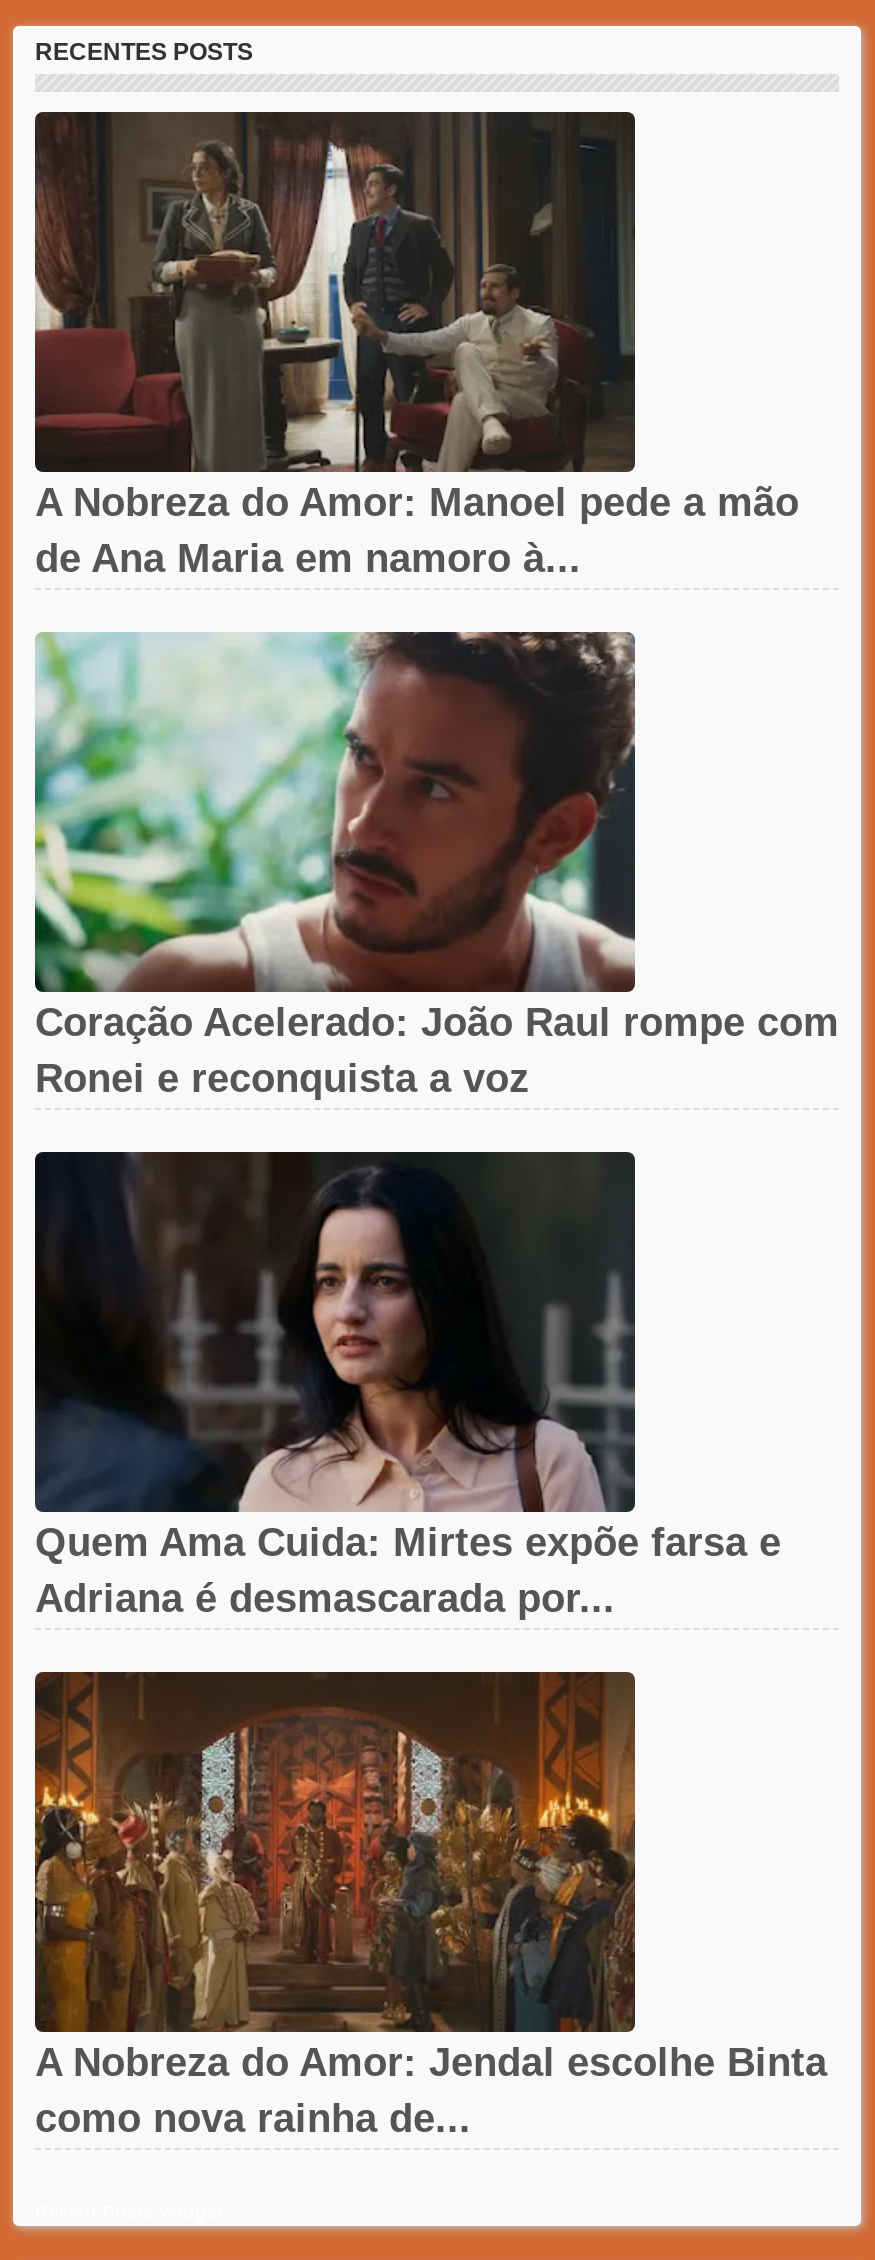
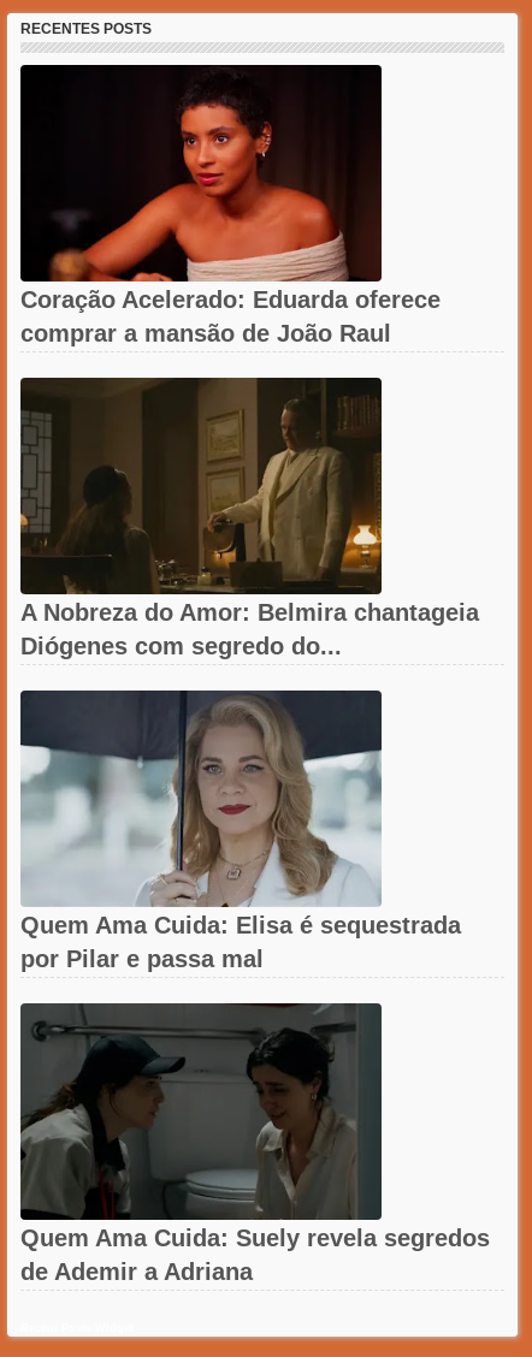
[33,112,799,580] [image] | A Nobreza do Amor: Manoel pede a mão | de Ana Maria em namoro à... -> [19,65,441,346] [image] | Coração Acelerado: Eduarda oferece | comprar a mansão de João Raul
[33,630,839,1100] [image] | Coração Acelerado: João Raul rompe com | Ronei e reconquista a voz -> [19,377,479,659] [image] | A Nobreza do Amor: Belmira chantageia | Diógenes com segredo do...
[33,1152,781,1620] [image] | Quem Ama Cuida: Mirtes expõe farsa e | Adriana é desmascarada por... -> [20,691,461,972] [image] | Quem Ama Cuida: Elisa é sequestrada | por Pilar e passa mal
[35,1672,827,2140] [image] | A Nobreza do Amor: Jendal escolhe Binta | como nova rainha de... -> [20,1003,490,1285] [image] | Quem Ama Cuida: Suely revela segredos | de Ademir a Adriana

